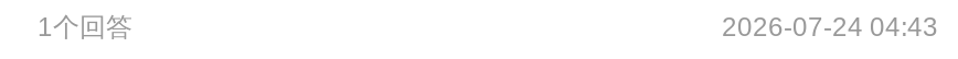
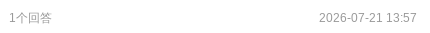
[722,12,938,43] 2026-07-24 04:43 -> [319,11,417,25] 2026-07-21 13:57

